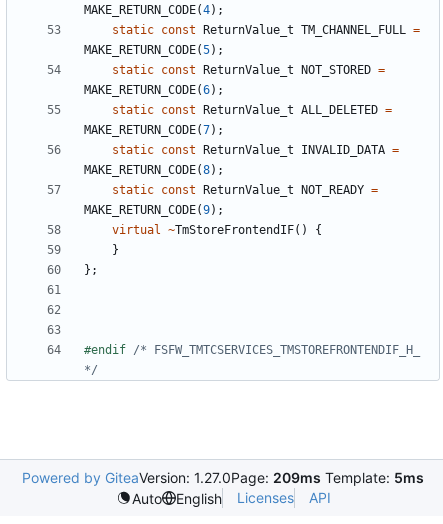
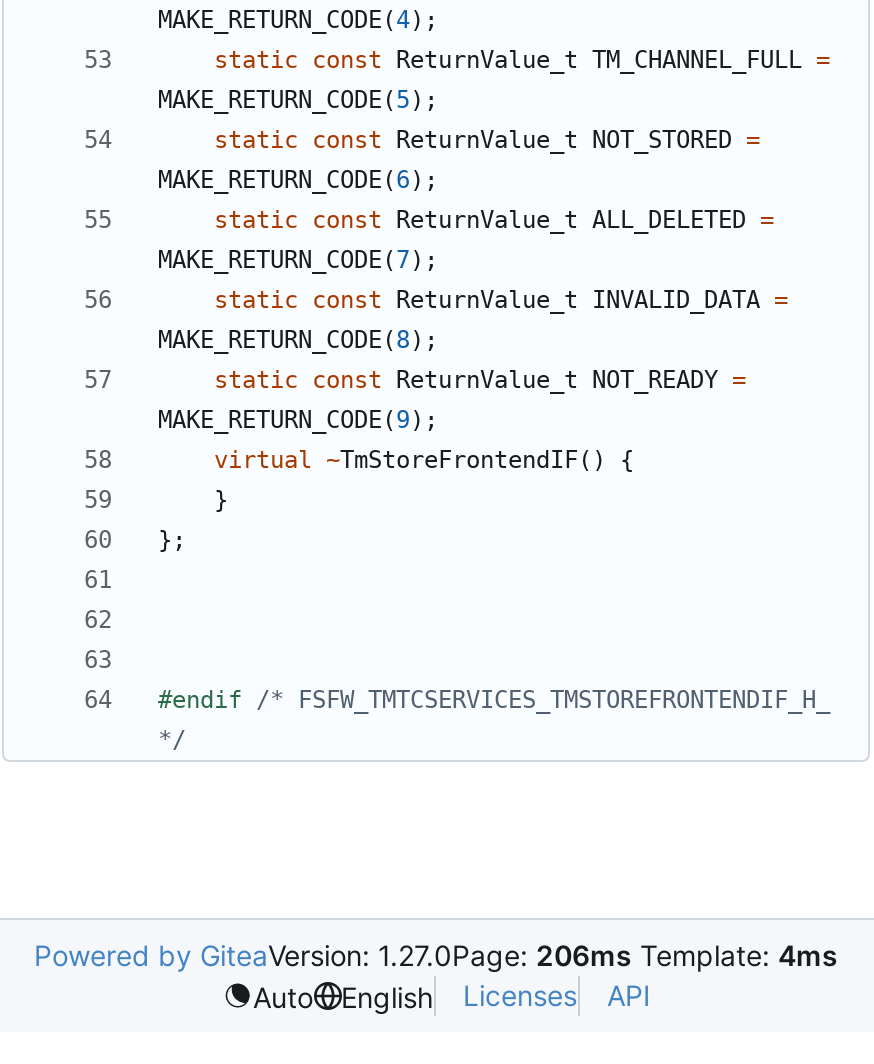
[22,469,424,486] Powered by GiteaVersion: 1.27.0Page: 209ms Template: 5ms -> [34,938,838,972] Powered by GiteaVersion: 1.27.0Page: 206ms Template: 4ms

